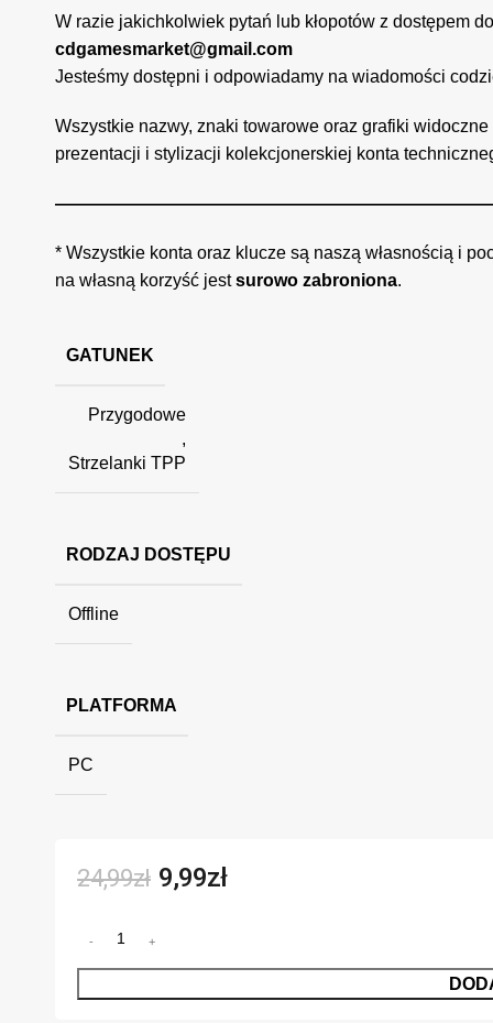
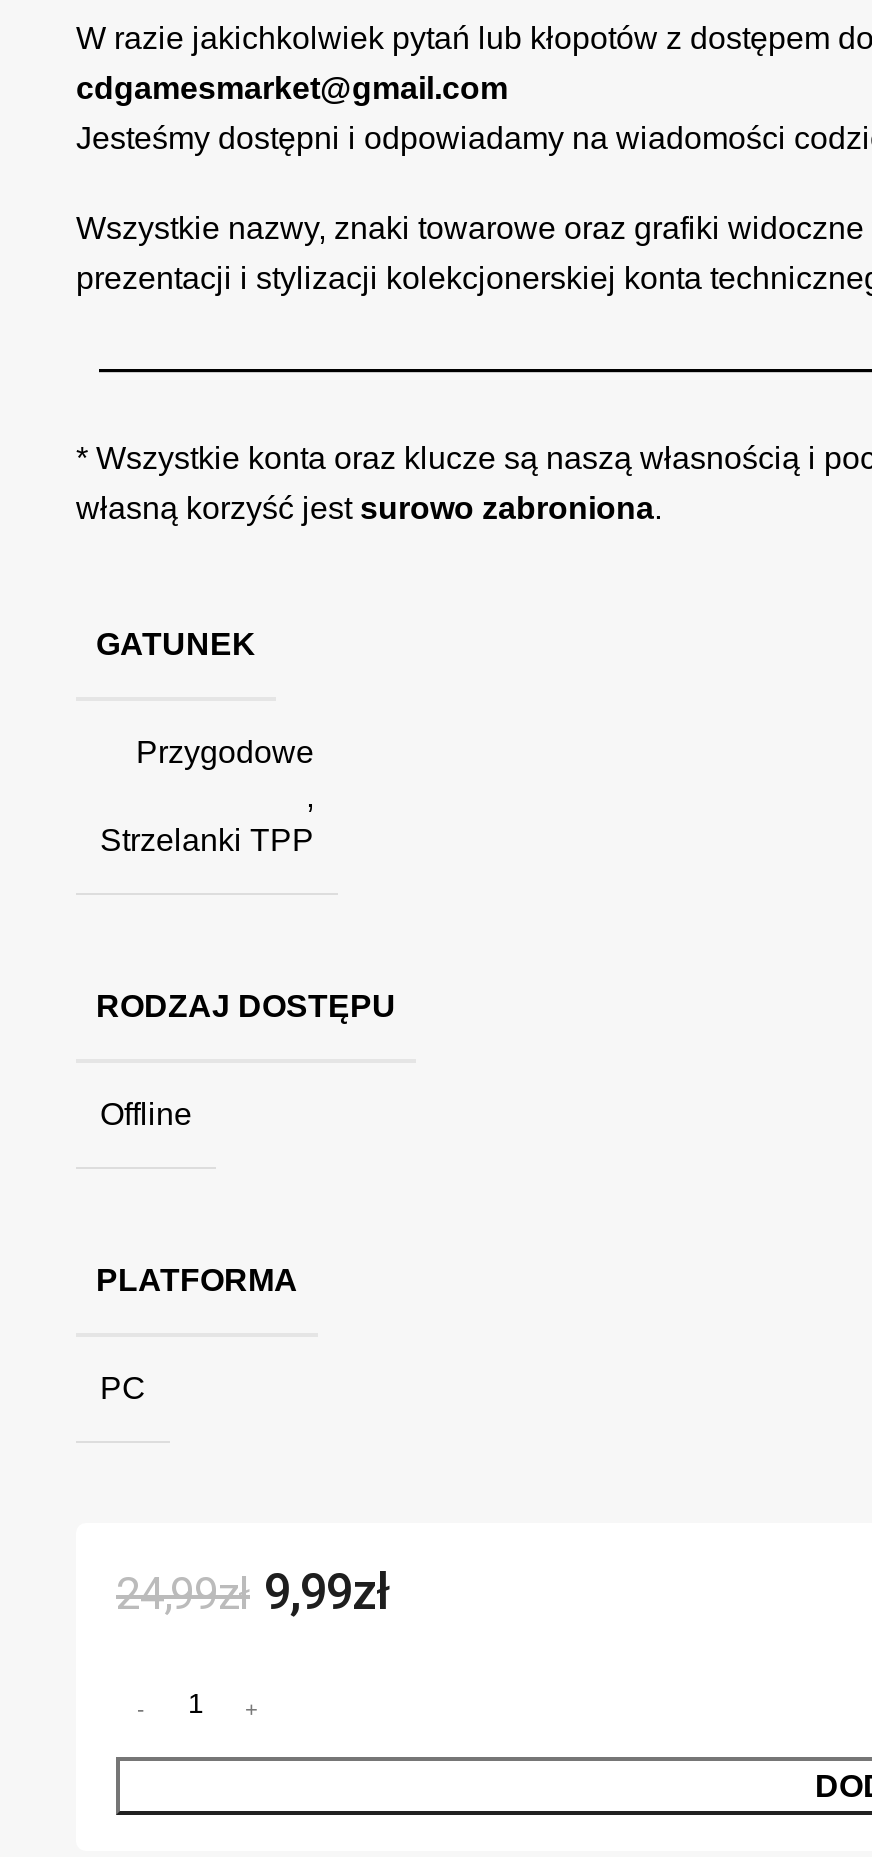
[55,270,402,289] na własną korzyść jest surowo zabroniona. -> [76,490,662,524] własną korzyść jest surowo zabroniona.

